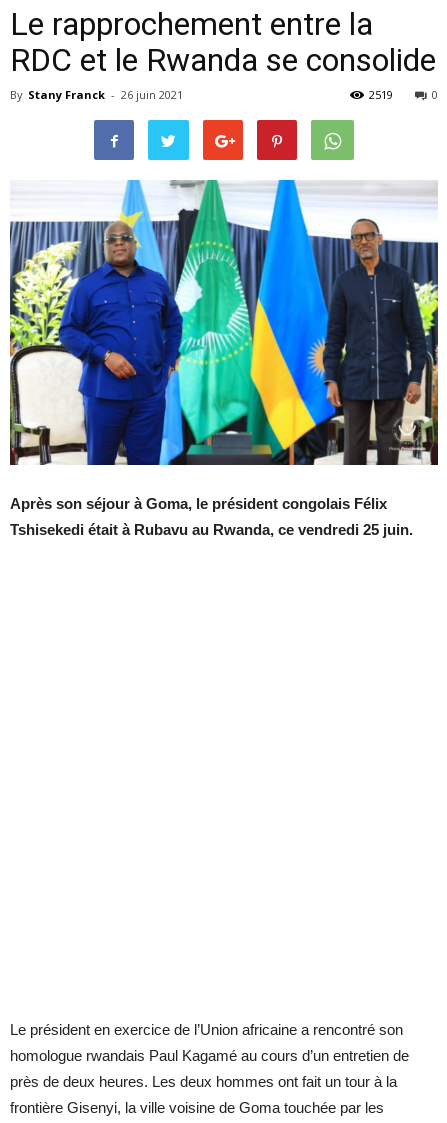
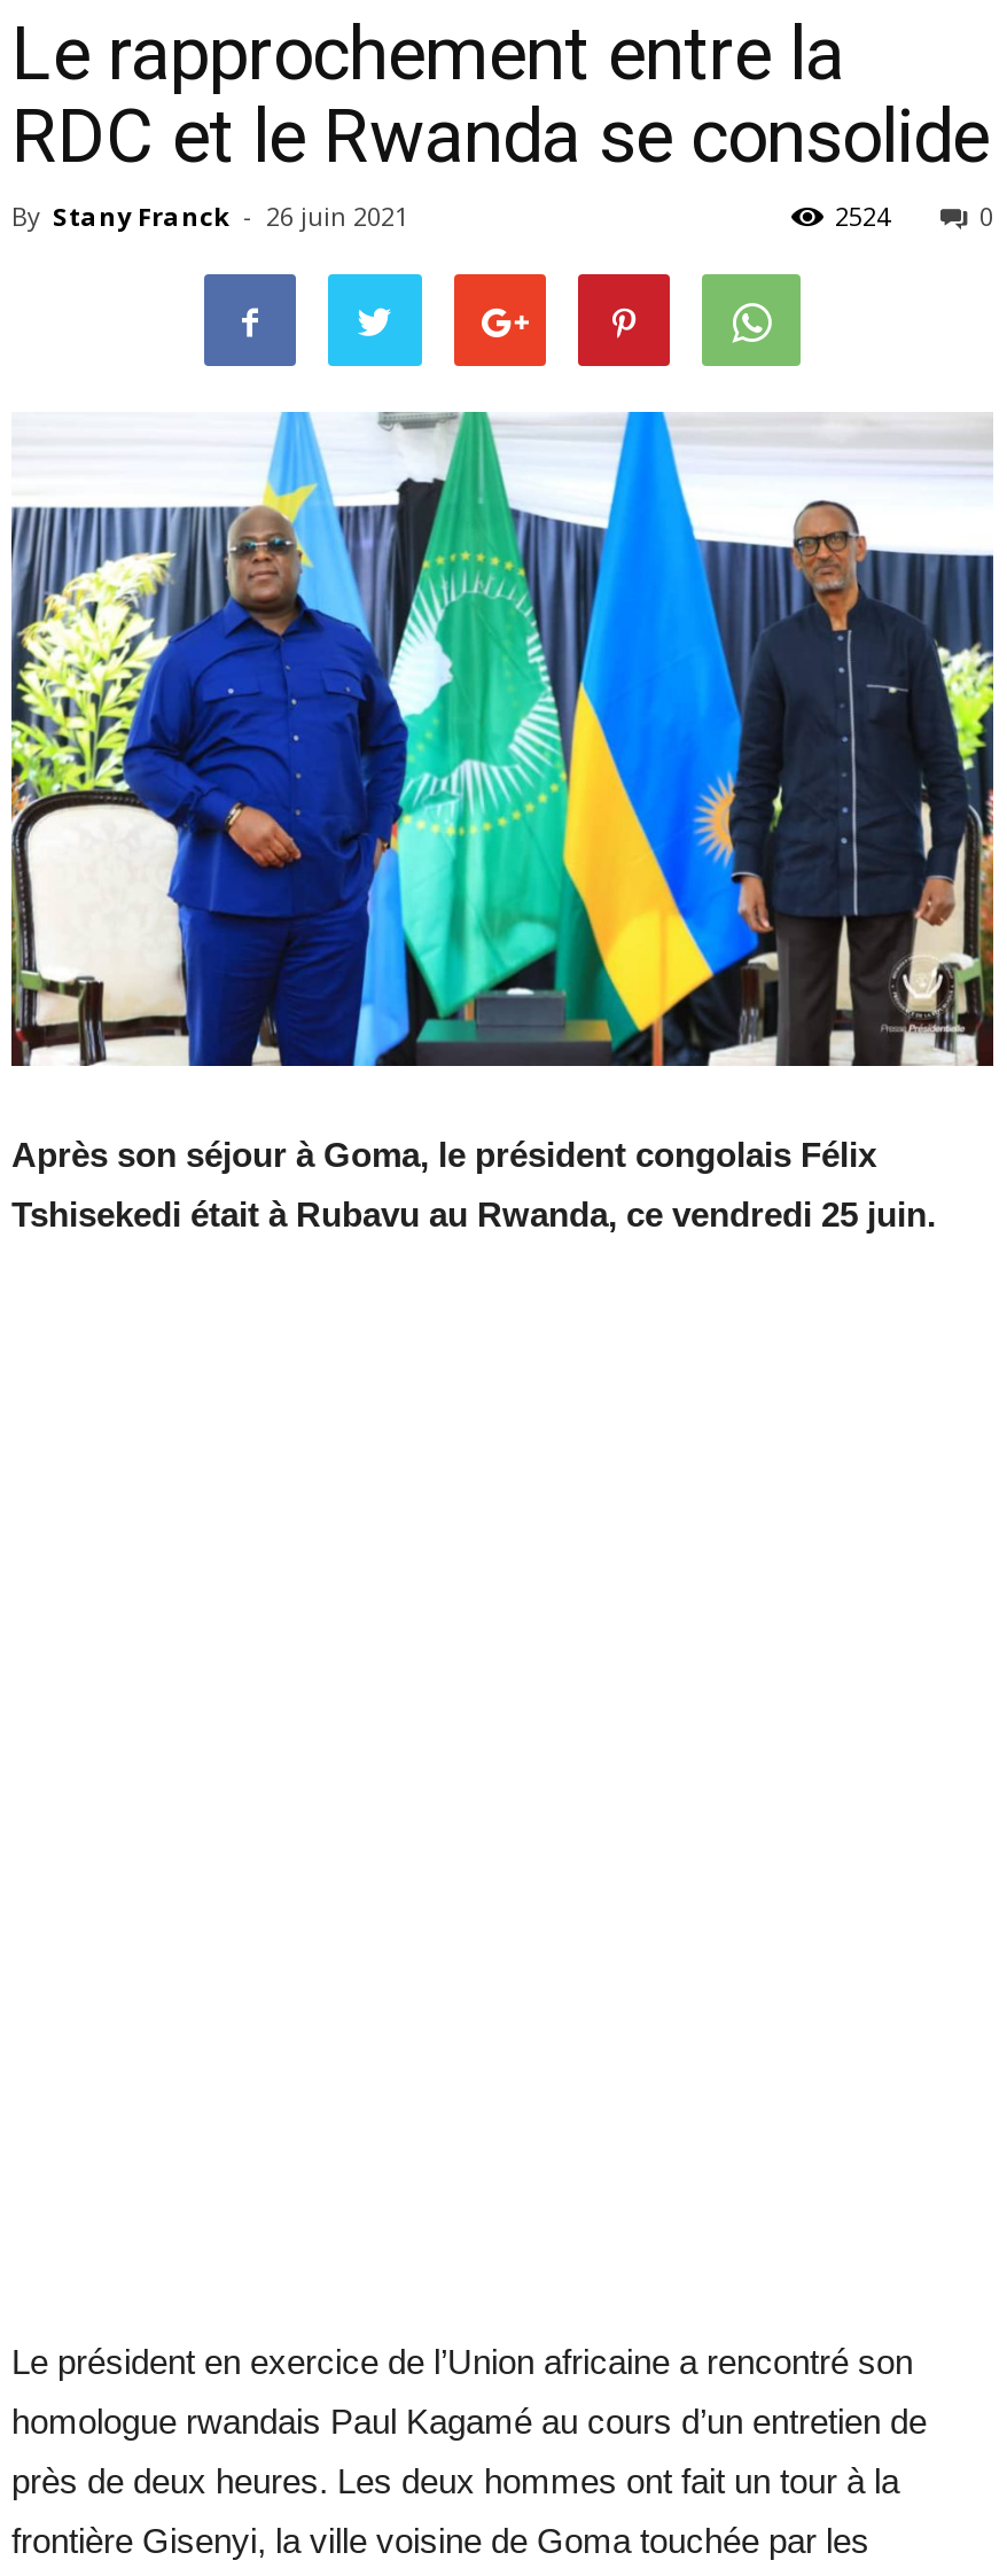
[369,87,393,102] 2519 -> [835,199,890,233] 2524

